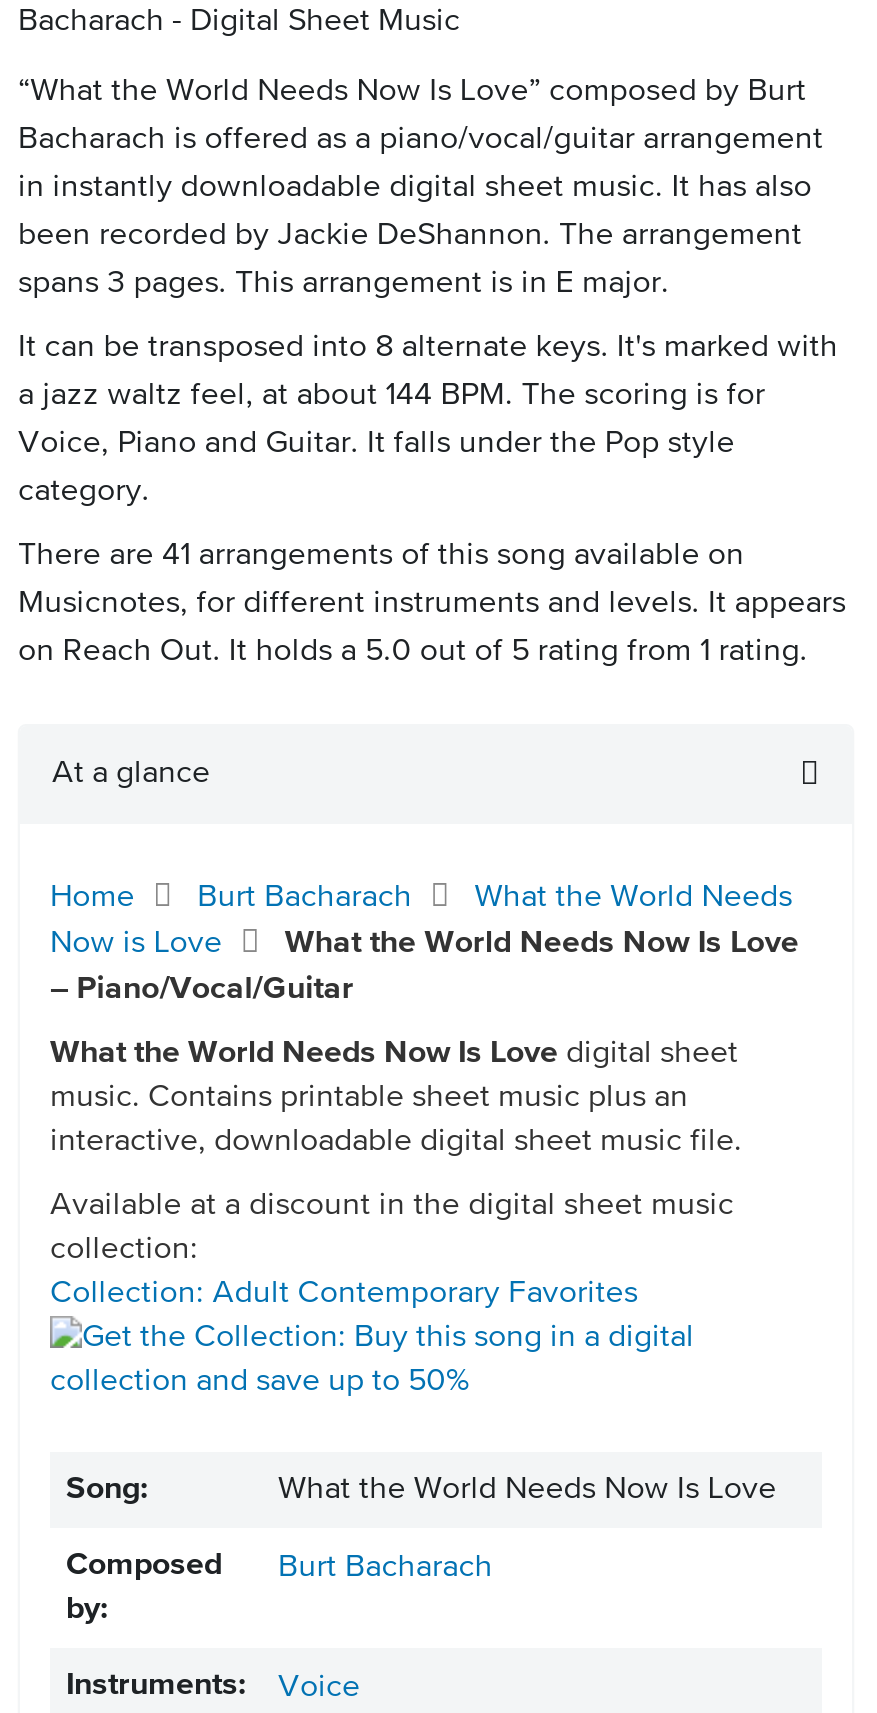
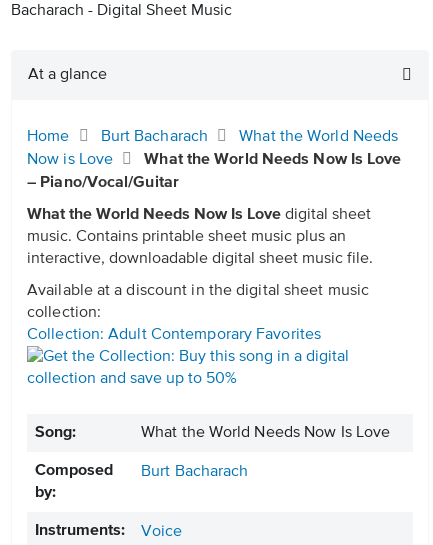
[18,77,846,669] “What the World Needs Now Is Love” composed by Burt | Bacharach is offered as a piano/vocal/guitar arrangement | in instantly downloadable digital sheet music. It has also | been recorded by Jackie DeShannon. The arrangement | spans 3 pages. This arrangement is in E major. | It can be transposed into 8 alternate keys. It's marked with | a jazz waltz feel, at about 144 BPM. The scoring is for | Voice, Piano and Guitar. It falls under the Pop style | category. | There are 41 arrangements of this song available on | Musicnotes, for different instruments and levels. It appears | on Reach Out. It holds a 5.0 out of 5 rating from 1 rating. -> none

